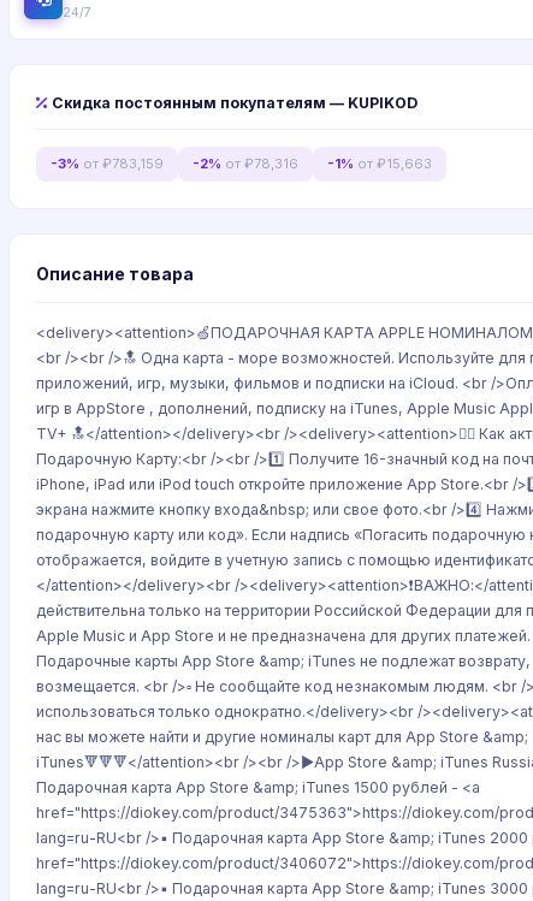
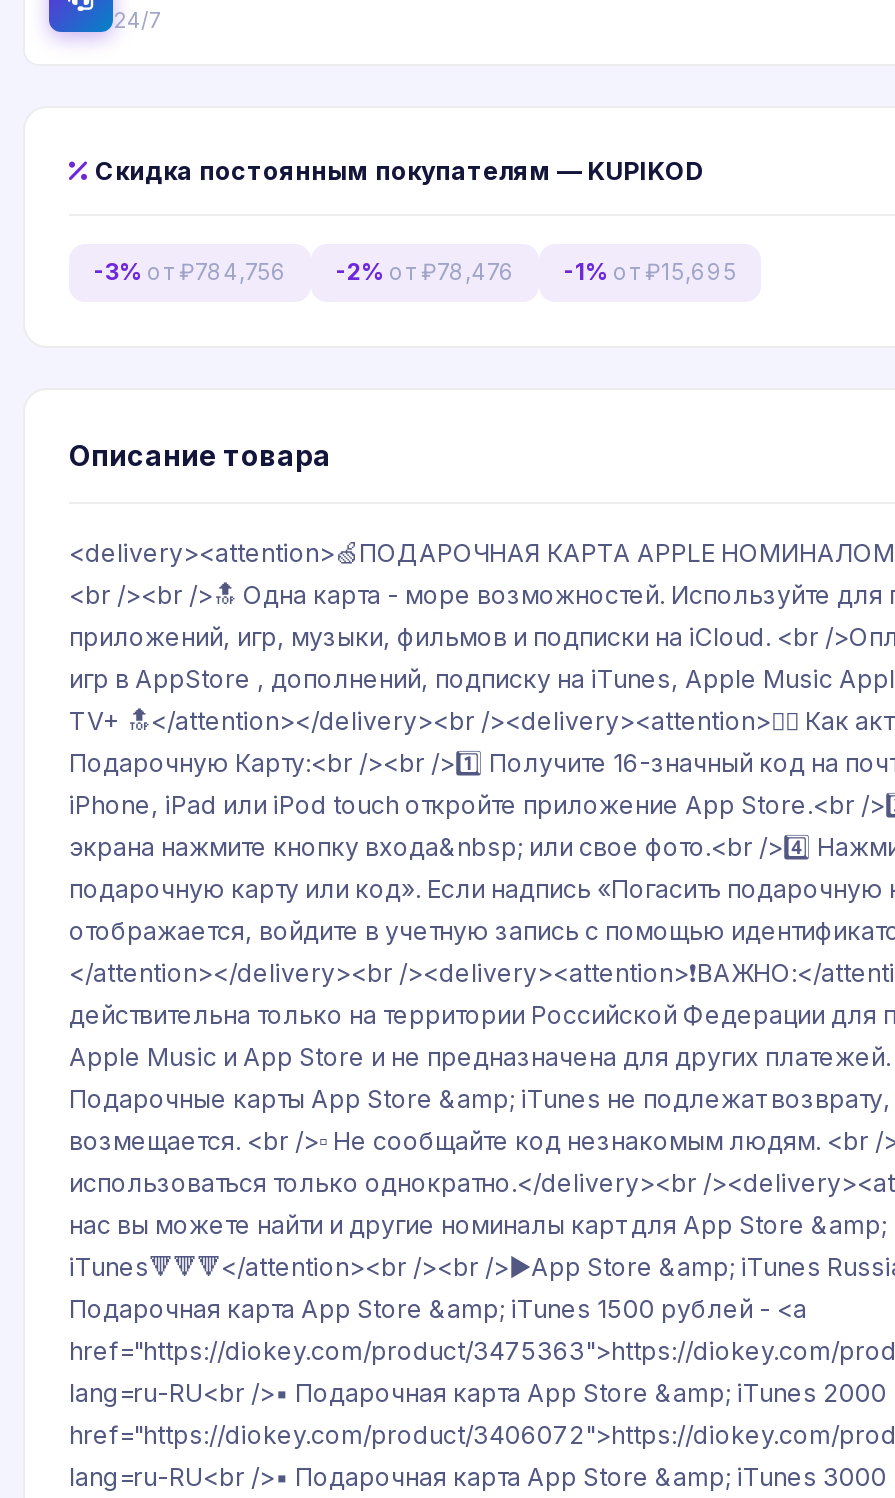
[51,155,164,172] -3% от ₽783,159 -> [93,257,287,285] -3% от ₽784,756
[193,155,298,172] -2% от ₽78,316 -> [335,257,515,285] -2% от ₽78,476
[327,155,432,172] -1% от ₽15,663 -> [563,257,737,285] -1% от ₽15,695

